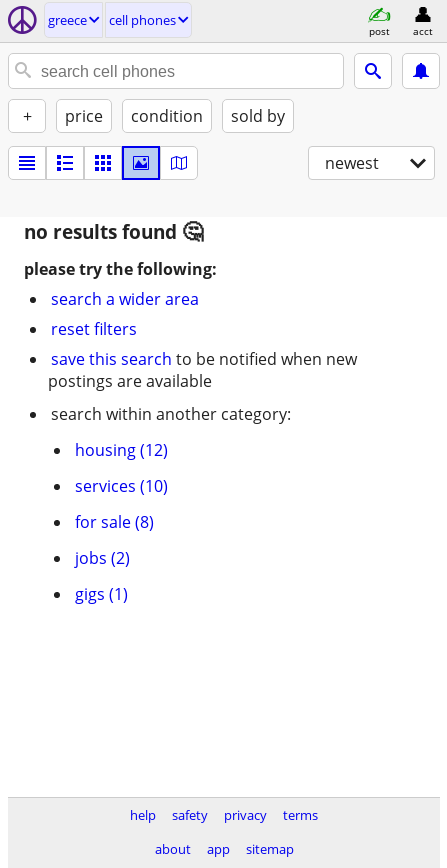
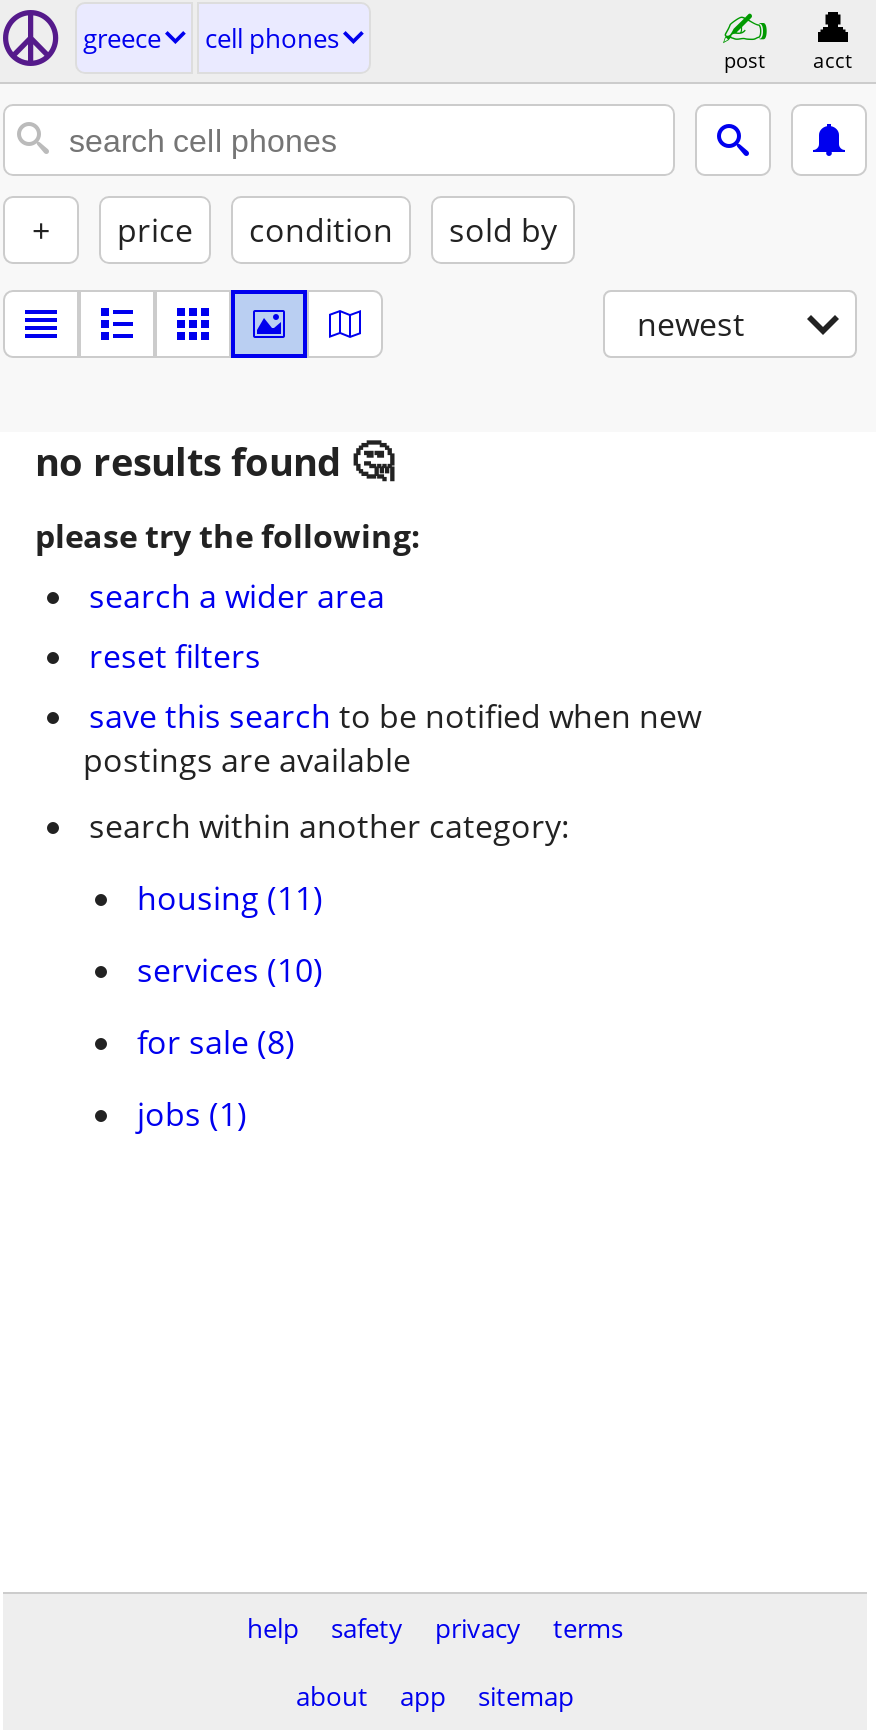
[75,439,168,461] housing (12) -> [137,876,323,920] housing (11)
[75,547,130,605] jobs (2) | gigs (1) -> [137,1092,247,1136] jobs (1)

